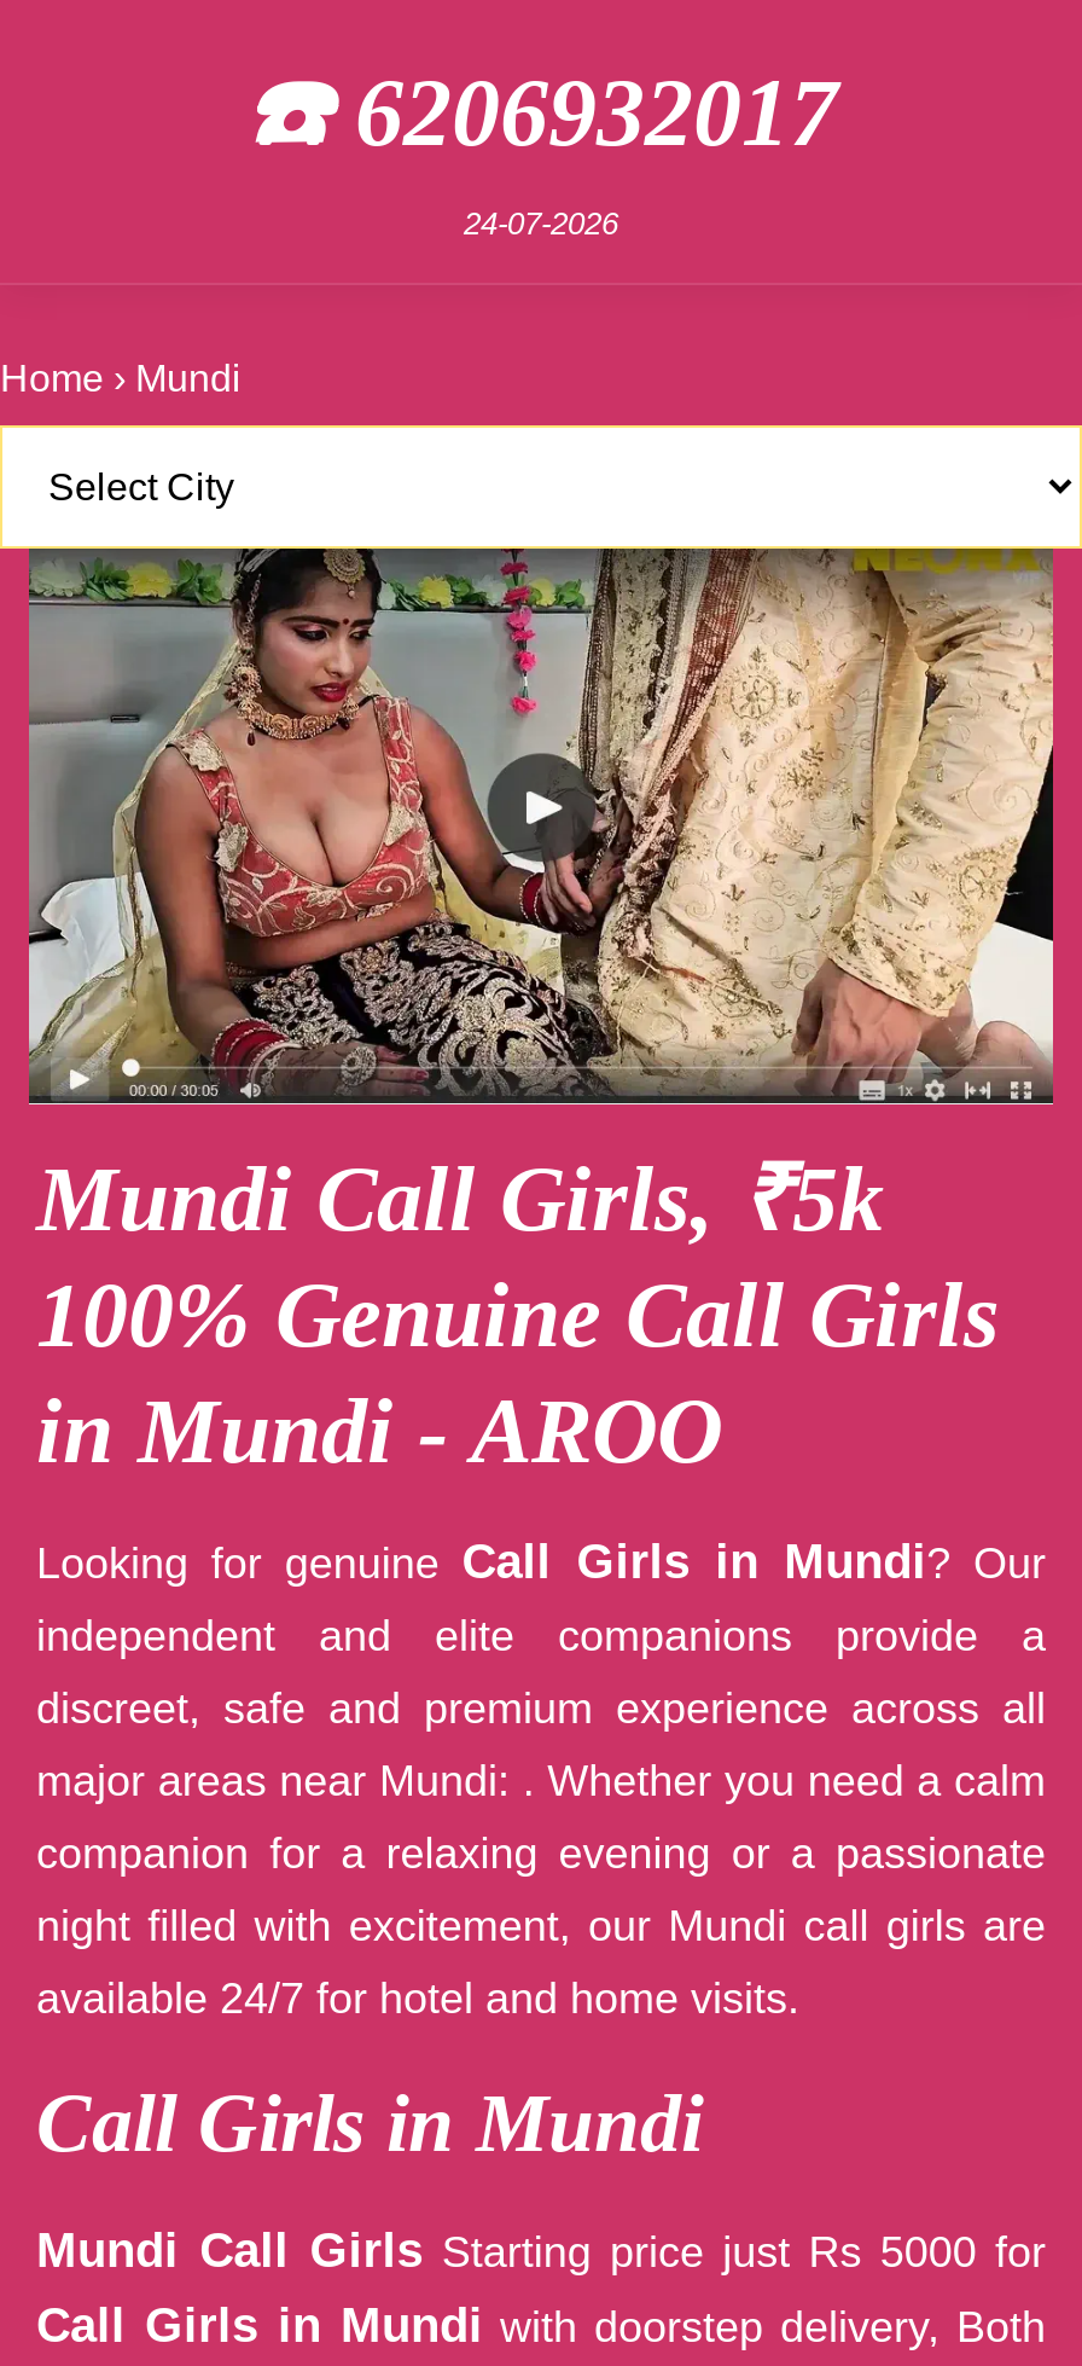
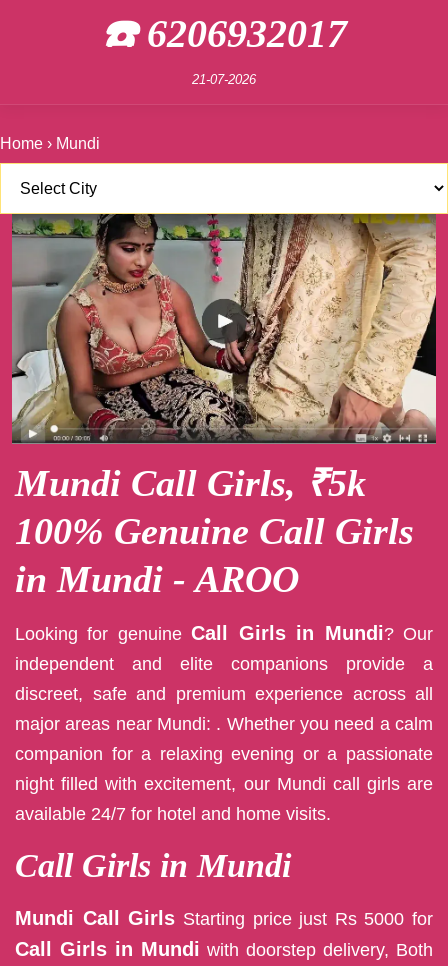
[464,205,618,242] 24-07-2026 -> [192,72,256,87] 21-07-2026

